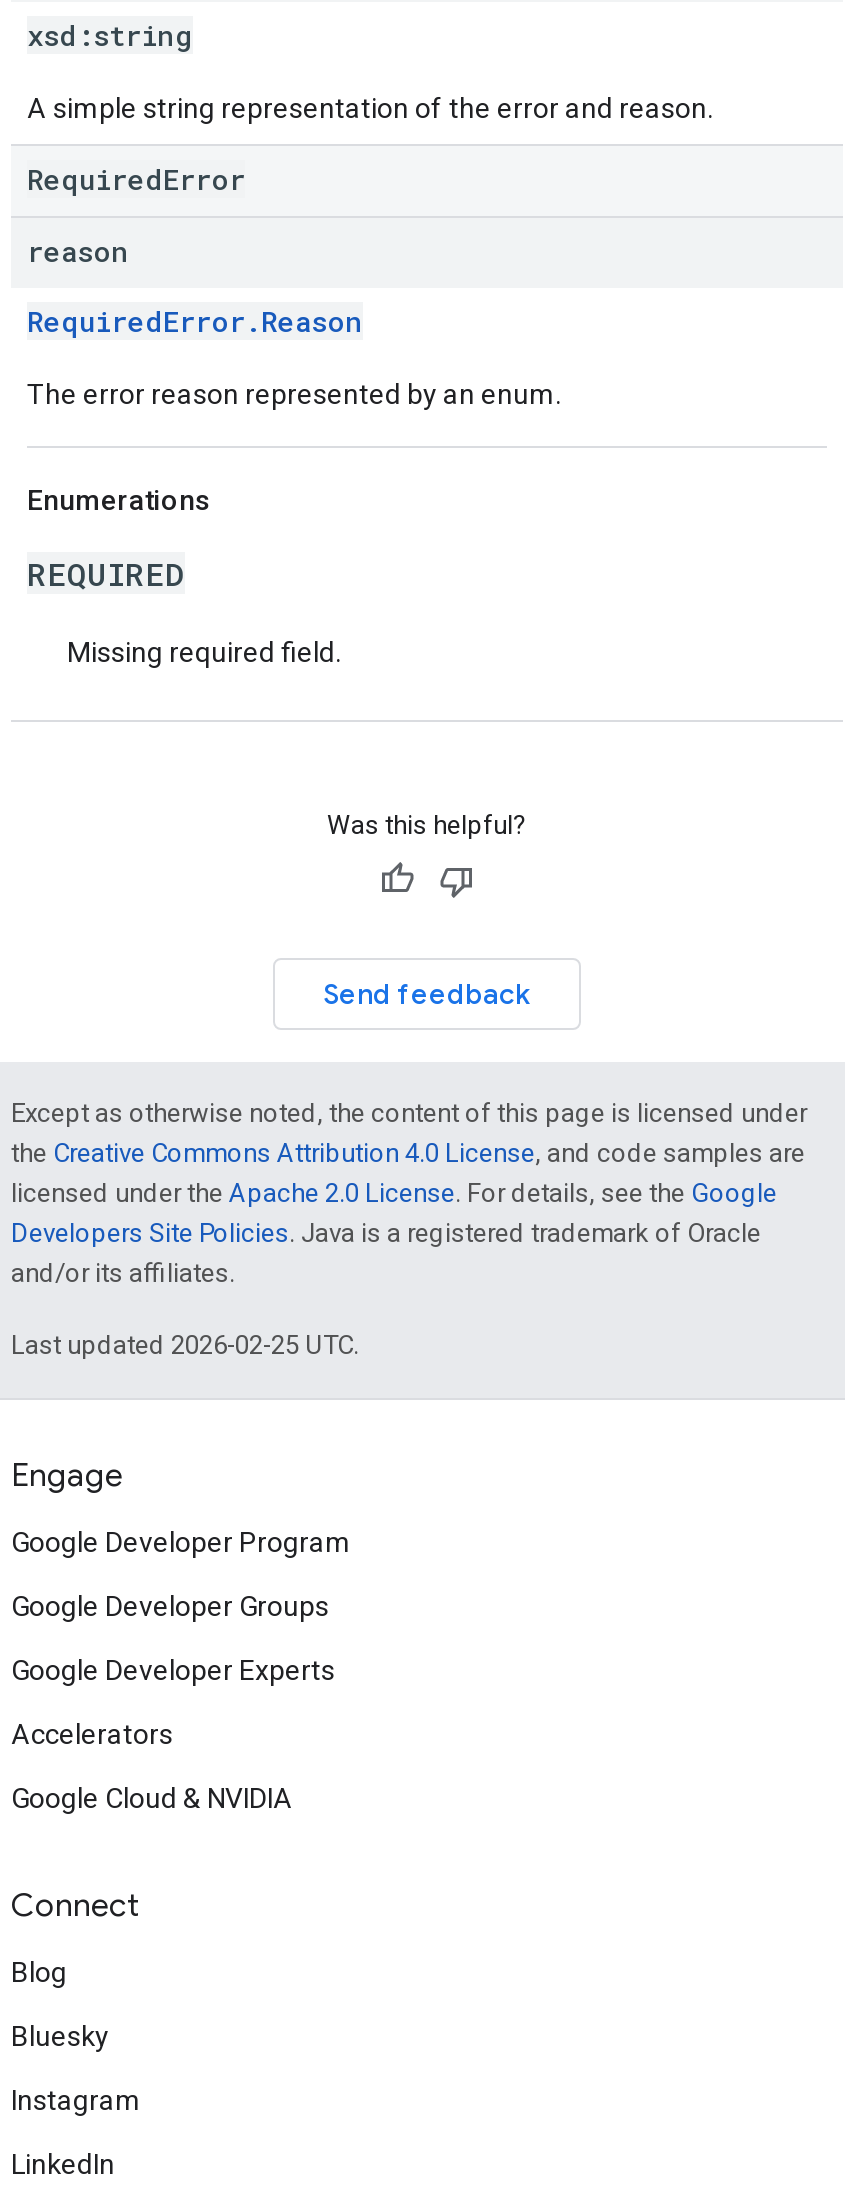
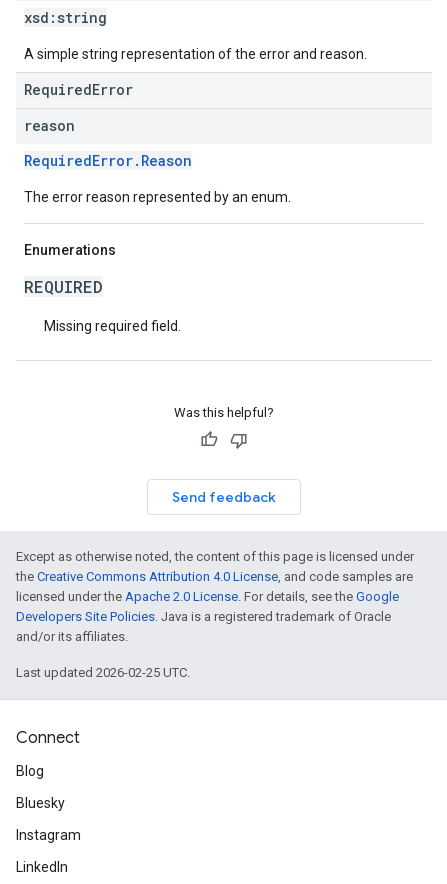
[11,1456,351,1814] Engage | Google Developer Program | Google Developer Groups | Google Developer Experts | Accelerators | Google Cloud & NVIDIA -> none

